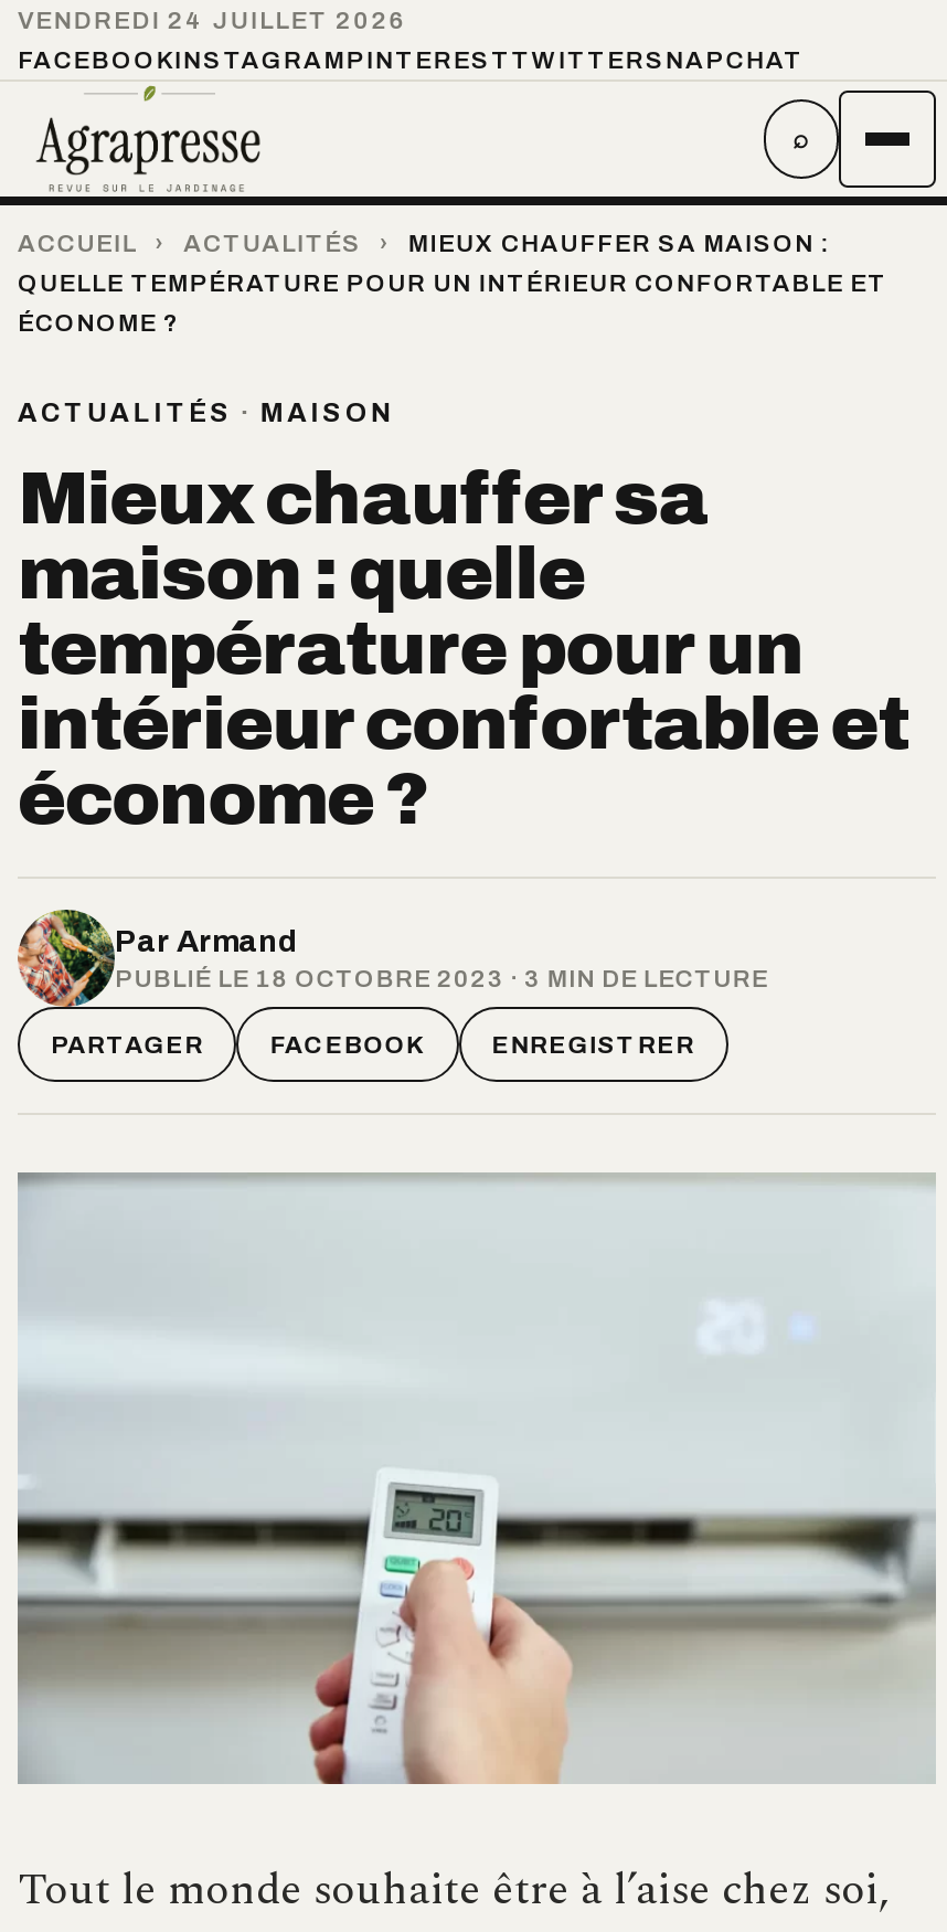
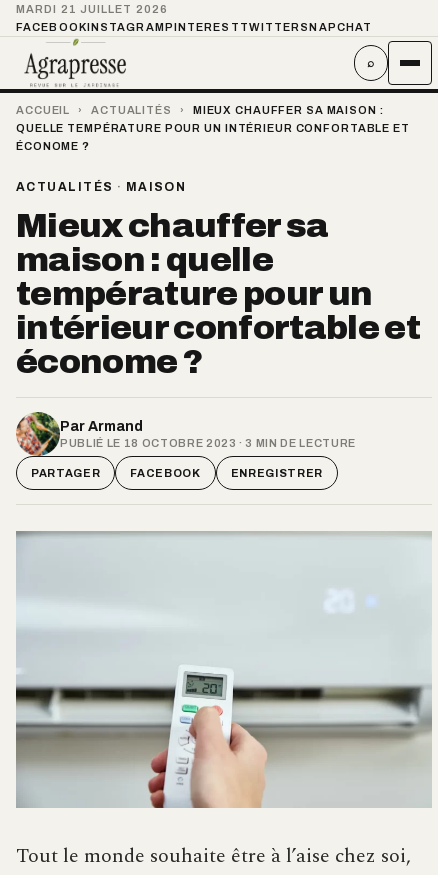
[18,7,407,33] VENDREDI 24 JUILLET 2026 -> [16,3,168,15] MARDI 21 JUILLET 2026

